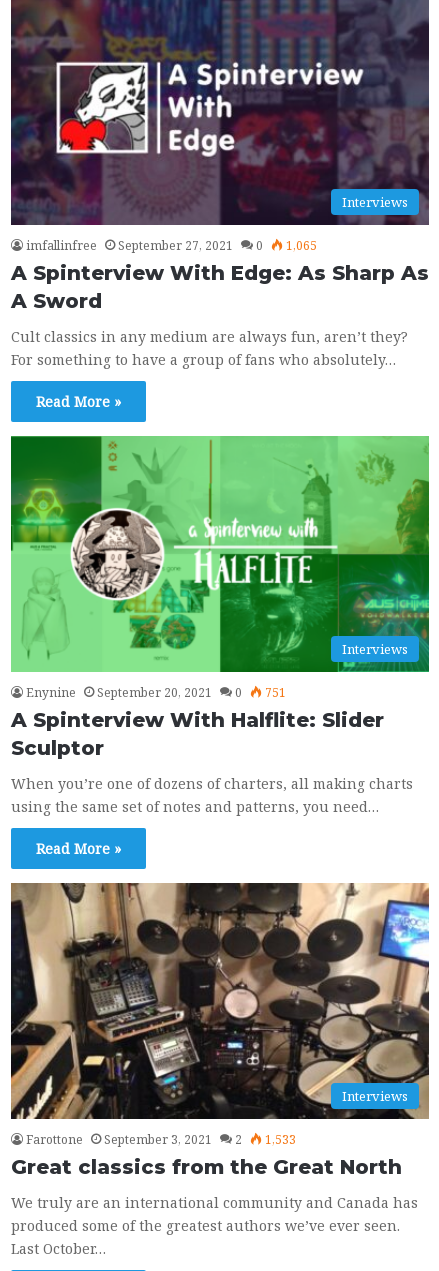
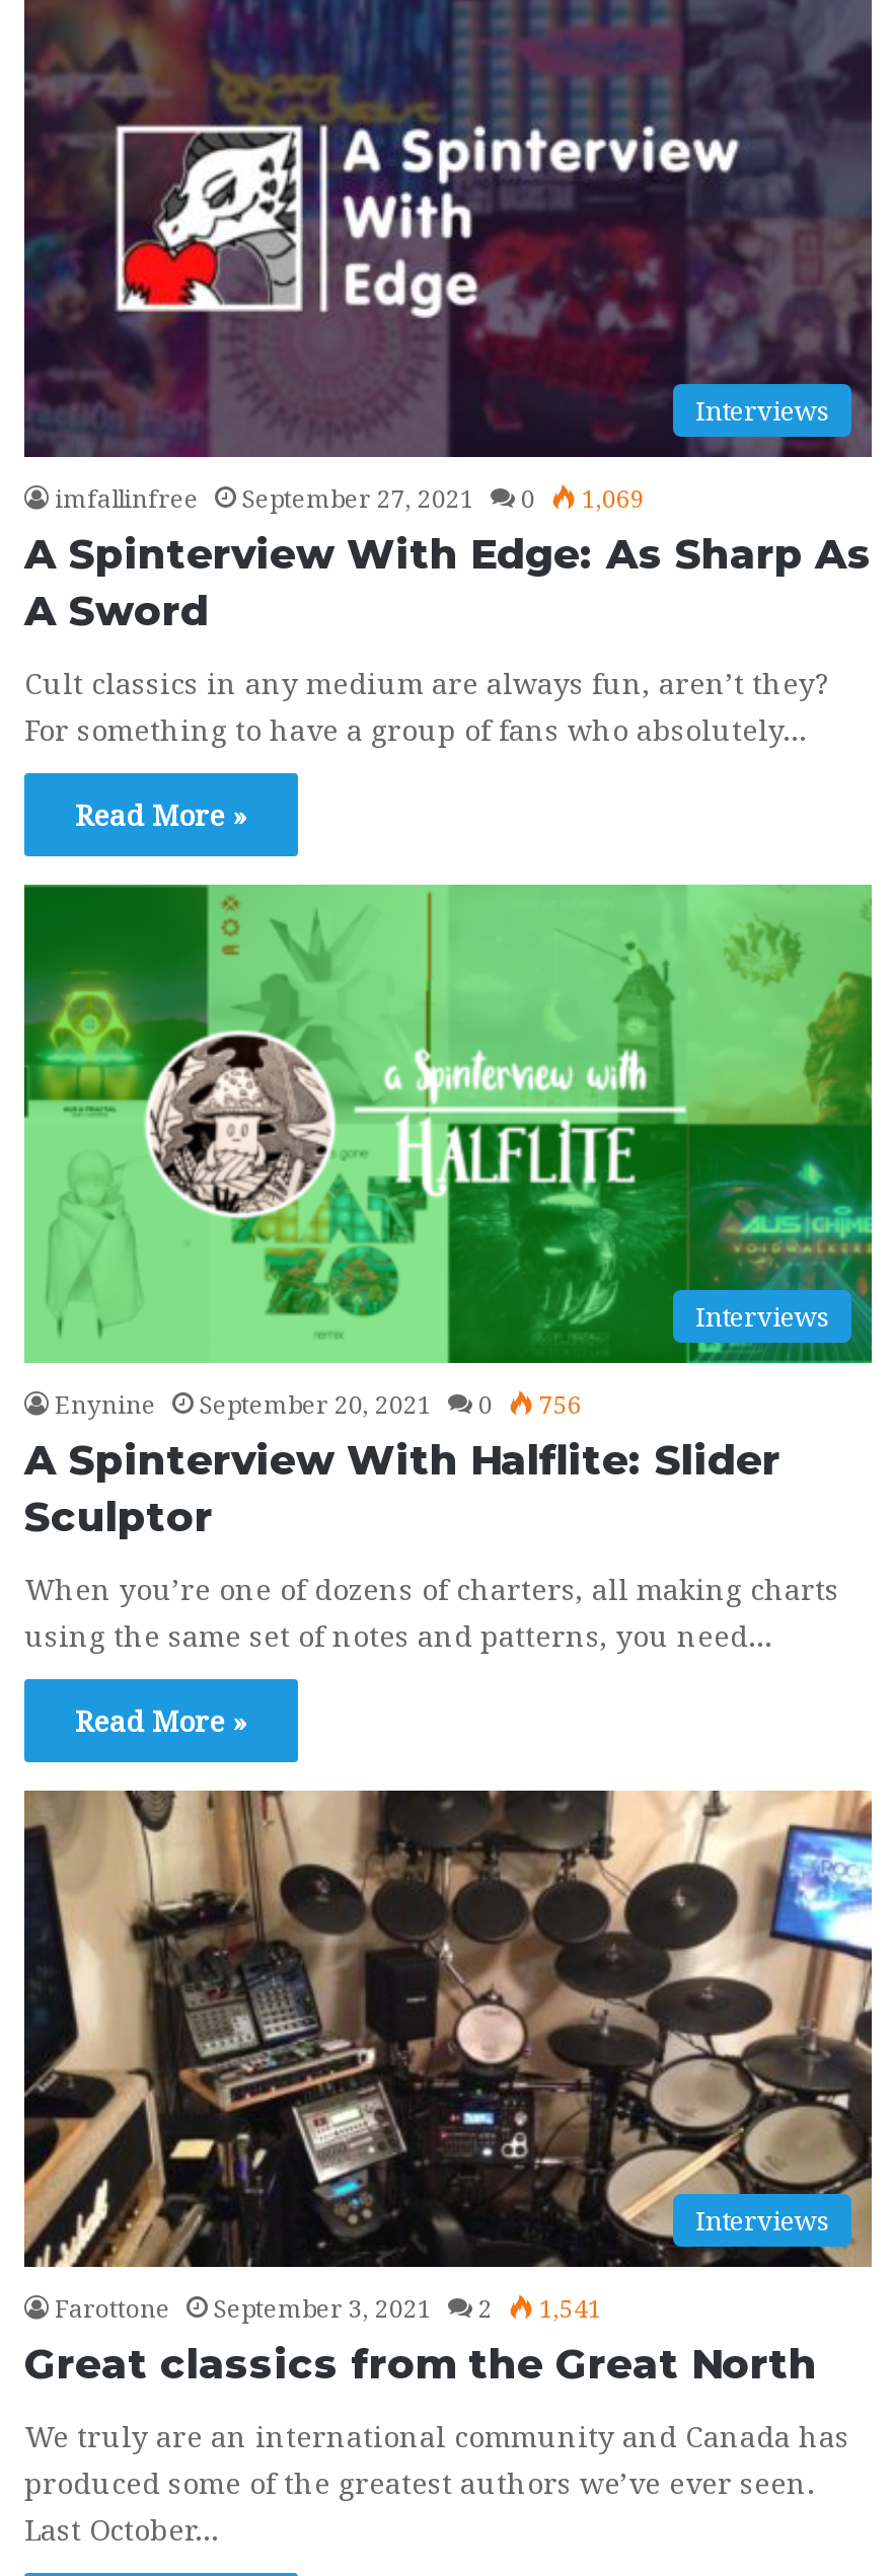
[26,237,317,254] imfallinfree September 27, 2021 0 1,065 -> [55,481,645,515] imfallinfree September 27, 2021 0 1,069
[26,684,286,701] Enynine September 20, 2021 0 751 -> [55,1387,582,1421] Enynine September 20, 2021 0 756
[26,1131,296,1148] Farottone September 3, 2021 2 1,533 -> [55,2292,602,2327] Farottone September 3, 2021 2 1,541

